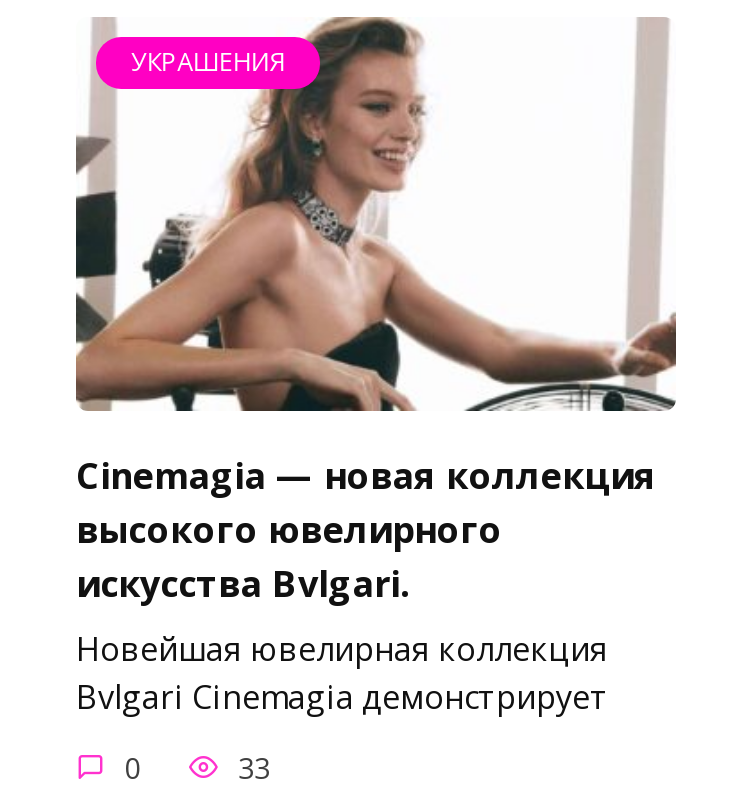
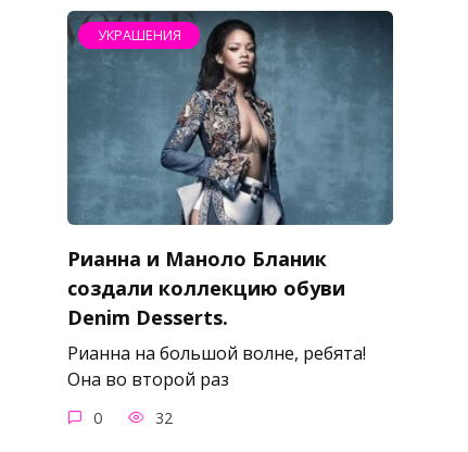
[74,15,678,718] [image] | Cinemagia — новая коллекция | высокого ювелирного | искусства Bvlgari. | Новейшая ювелирная коллекция | Bvlgari Cinemagia демонстрирует -> [66,10,394,391] [image] | Рианна и Маноло Бланик | создали коллекцию обуви | Denim Desserts. | Рианна на большой волне, ребята! | Она во второй раз
[238,748,270,786] 33 -> [155,407,173,428] 32

